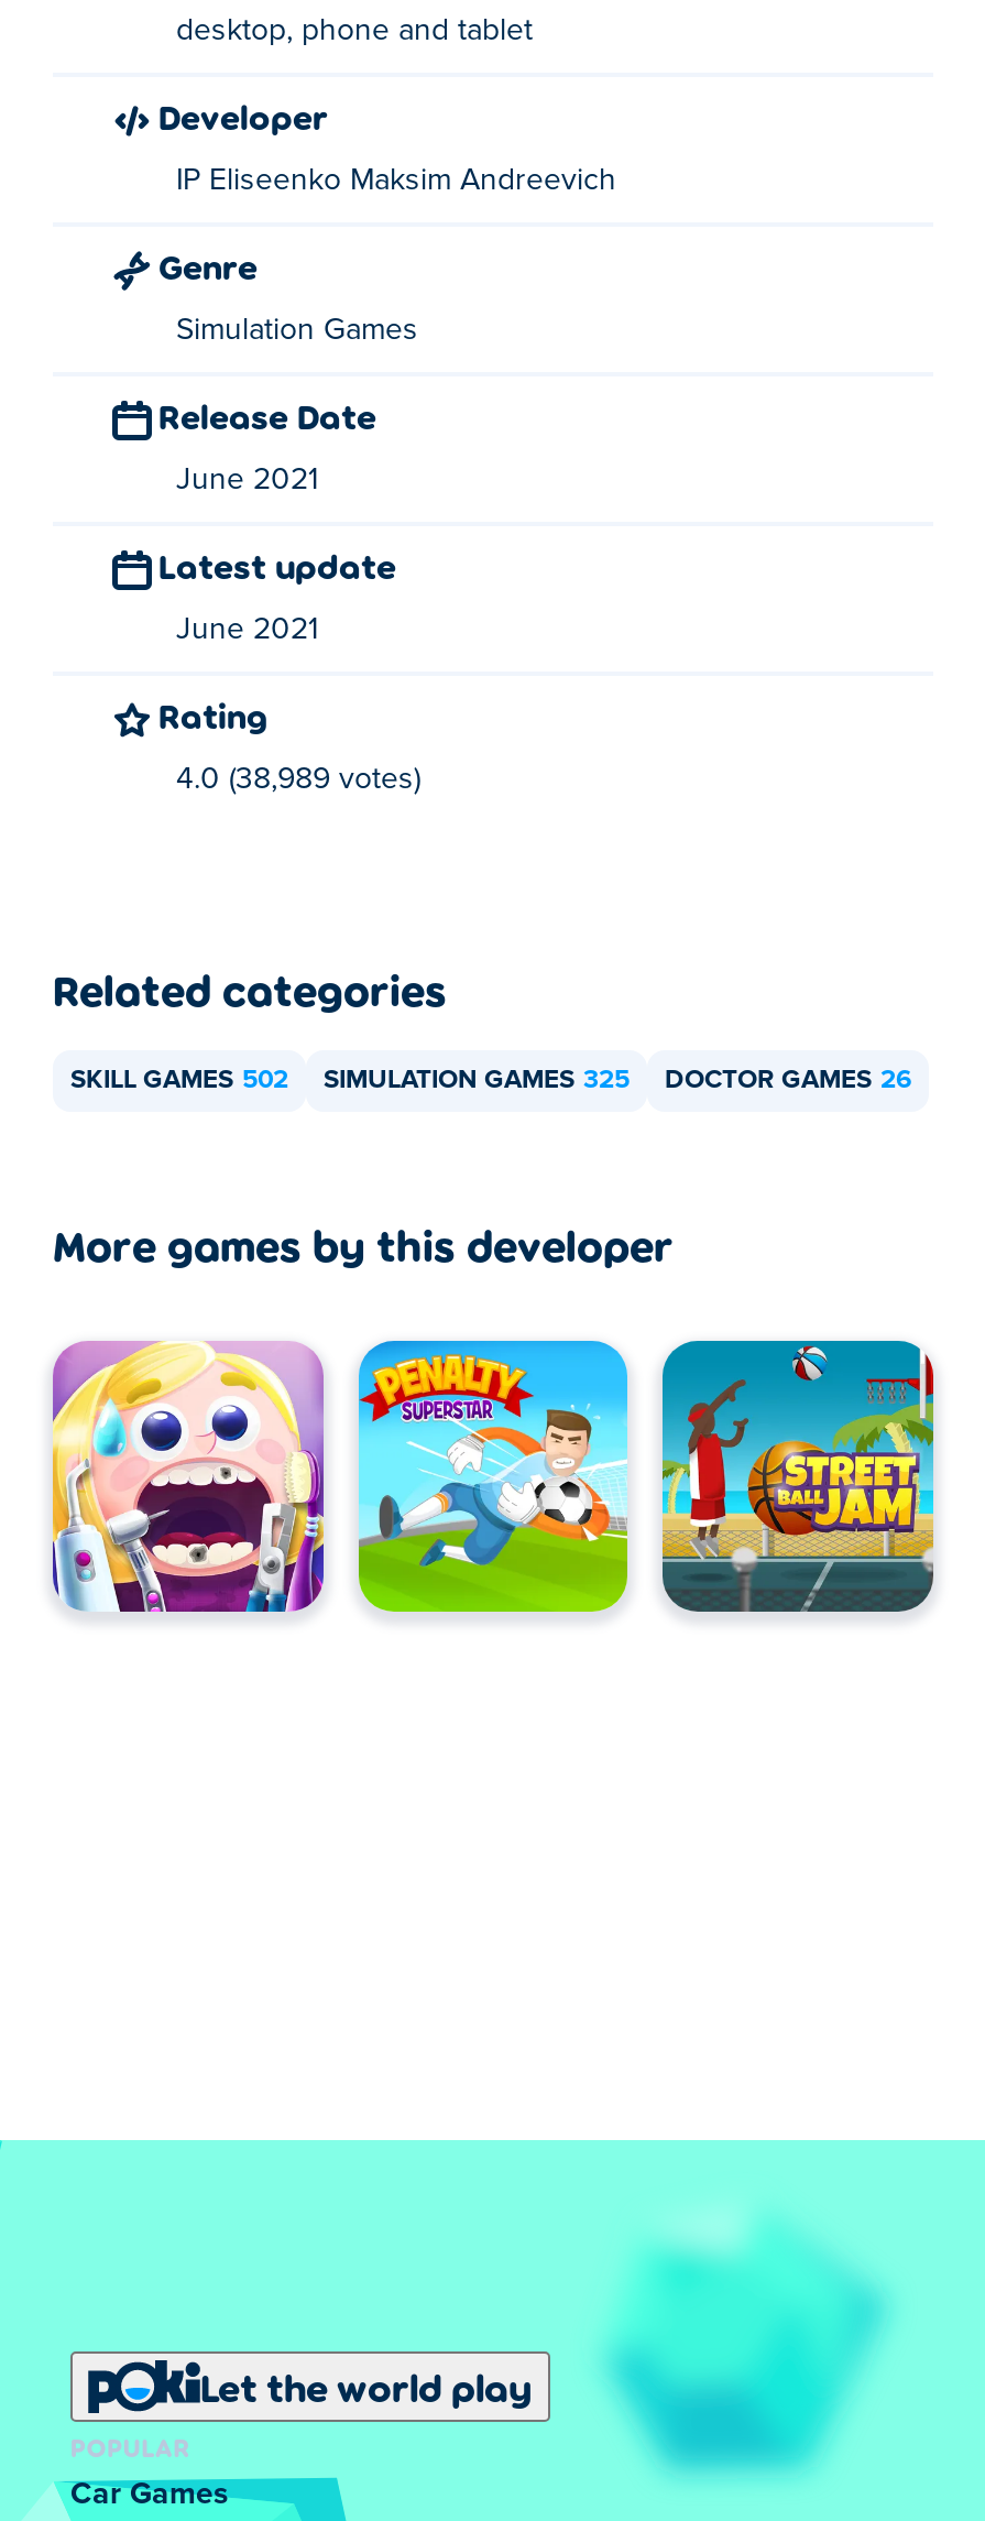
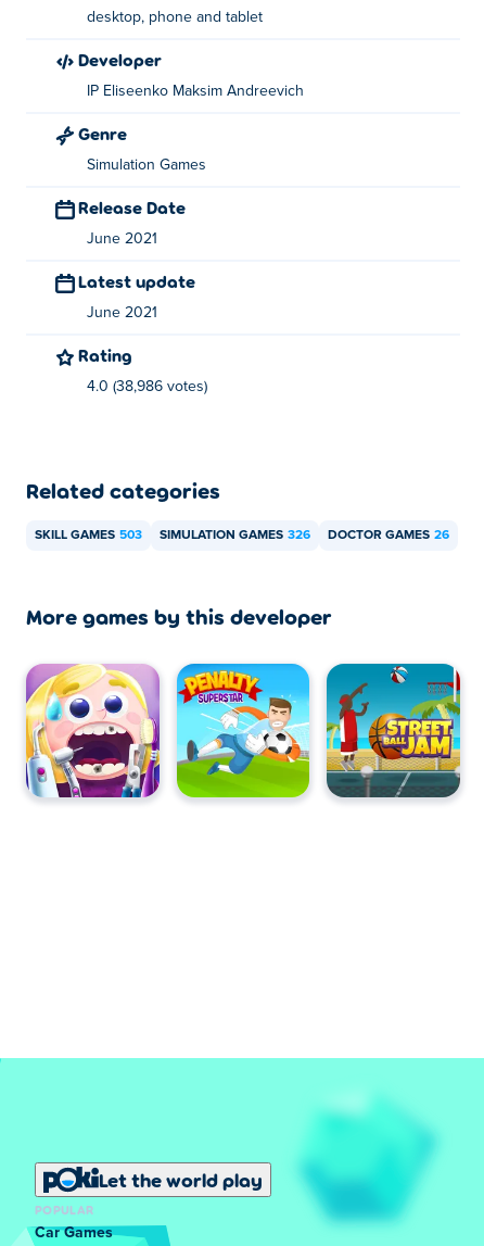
[176,764,420,795] 4.0 (38,989 votes) -> [87,379,207,394] 4.0 (38,986 votes)
[70,1068,288,1094] SKILL GAMES 502 -> [35,529,142,542] SKILL GAMES 503
[324,1068,630,1094] SIMULATION GAMES 325 -> [160,529,310,542] SIMULATION GAMES 326

